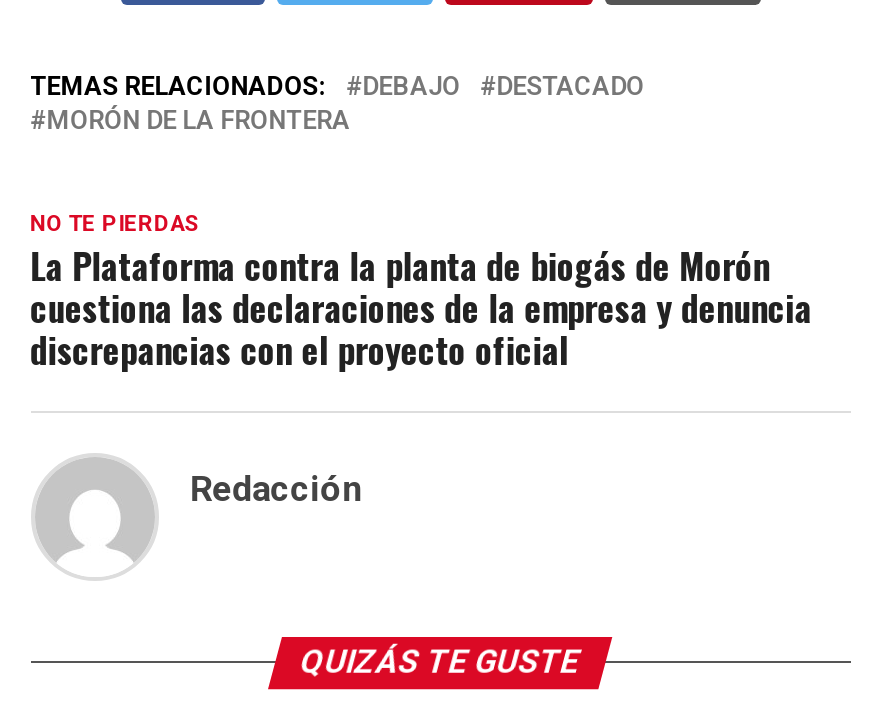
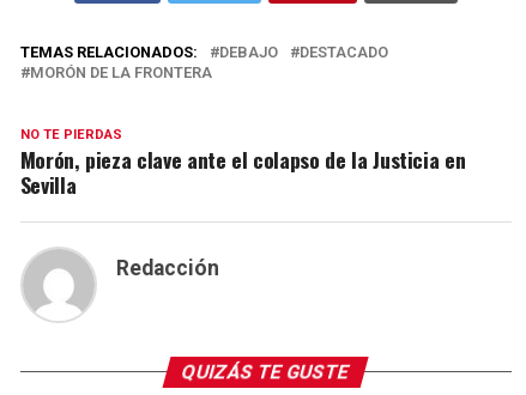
[30,239,812,375] La Plataforma contra la planta de biogás de Morón | cuestiona las declaraciones de la empresa y denuncia | discrepancias con el proyecto oficial -> [20,143,465,200] Morón, pieza clave ante el colapso de la Justicia en | Sevilla

